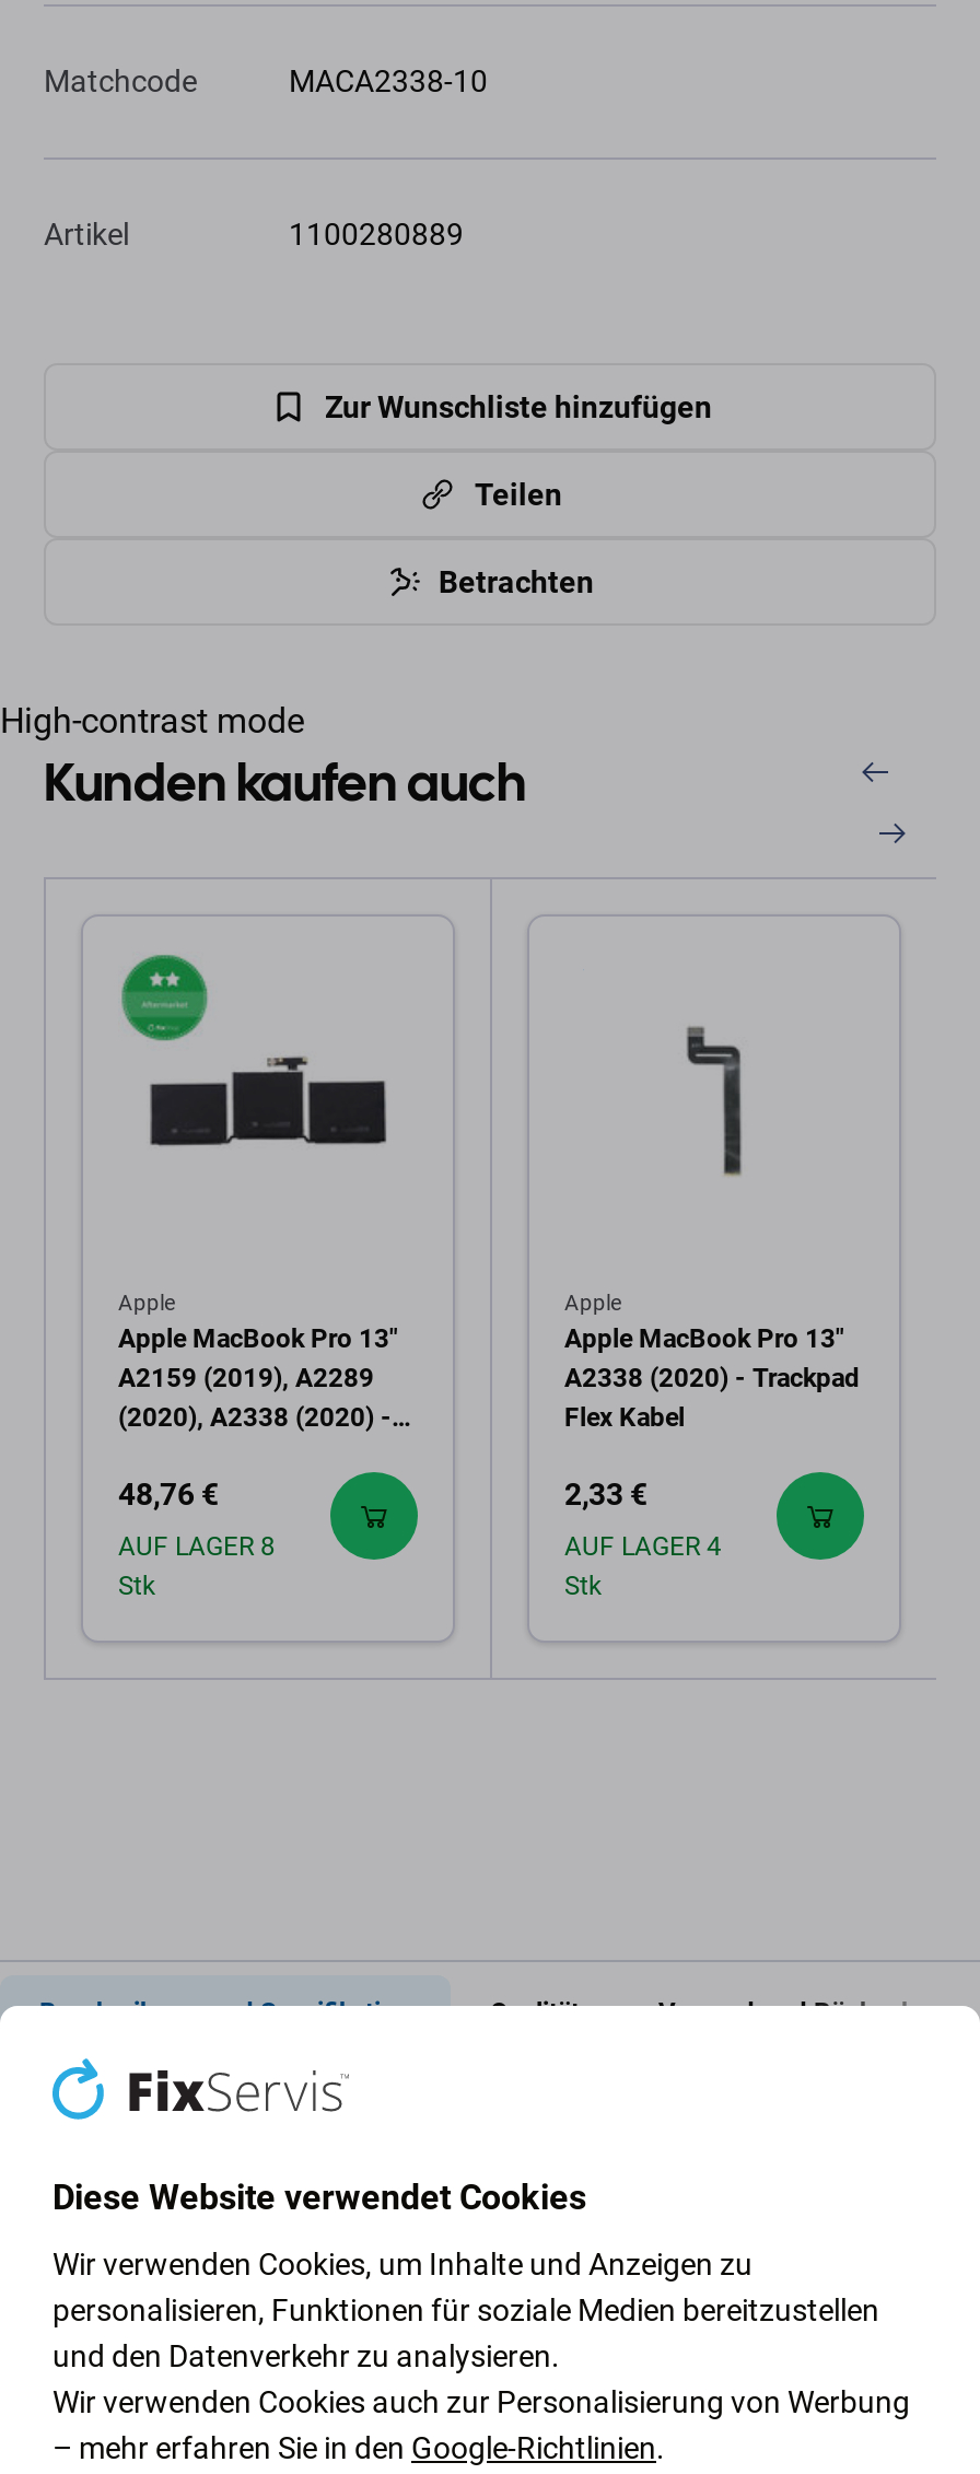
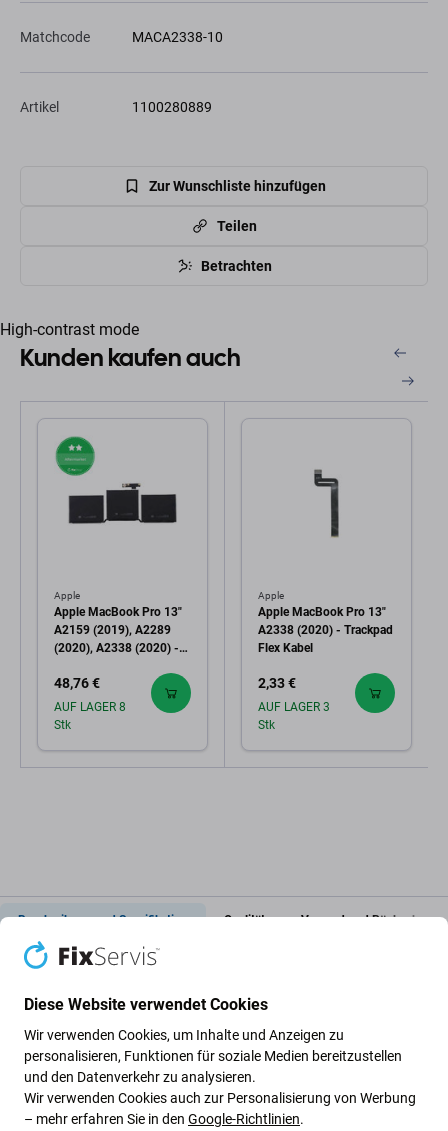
[564,1531,722,1562] AUF LAGER 4 -> [258,700,330,714] AUF LAGER 3

